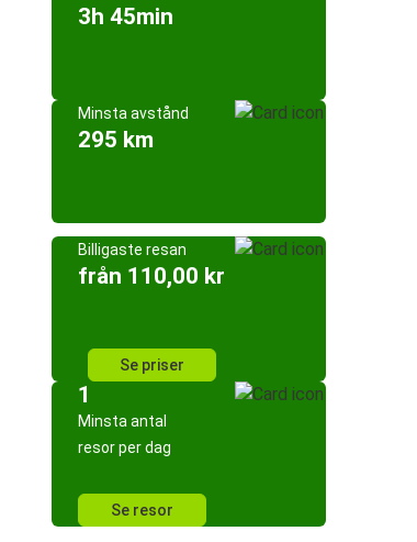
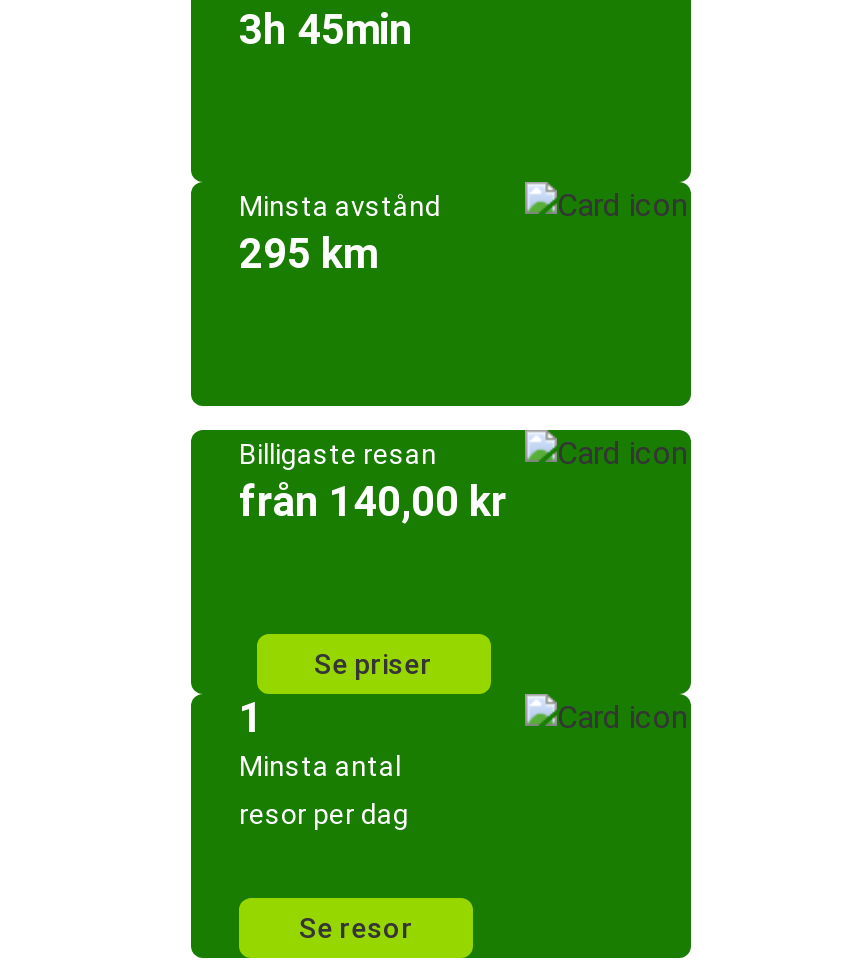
[78,263,225,289] från 110,00 kr -> [239,478,507,526] från 140,00 kr

